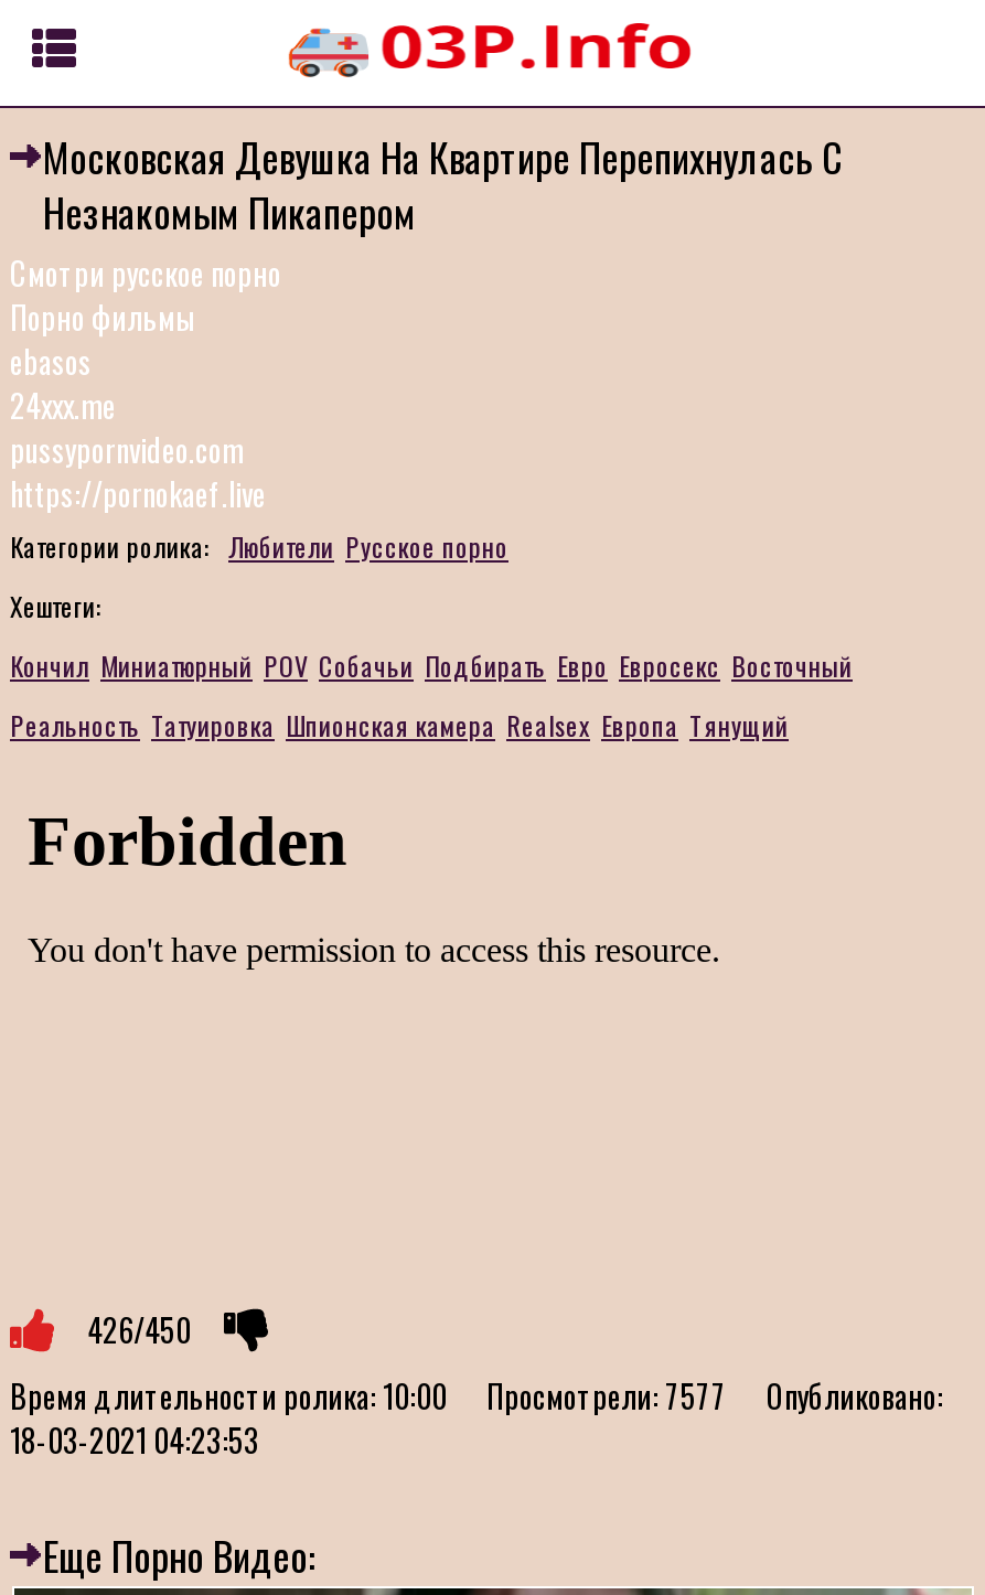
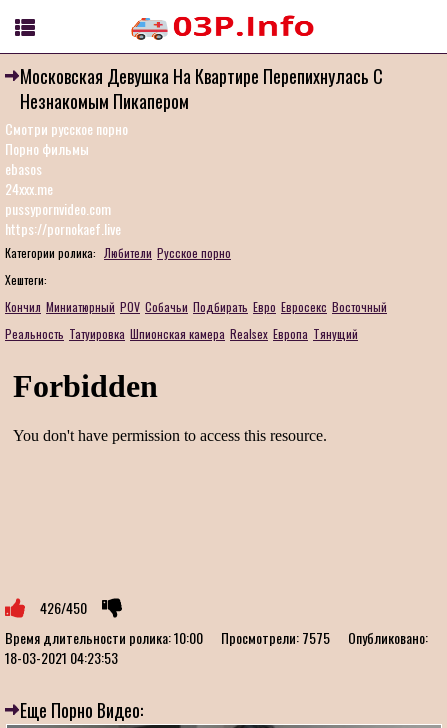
[10,1372,943,1418] Время длительности ролика: 10:00 Просмотрели: 7577 Опубликовано: -> [5,627,428,648] Время длительности ролика: 10:00 Просмотрели: 7575 Опубликовано:

